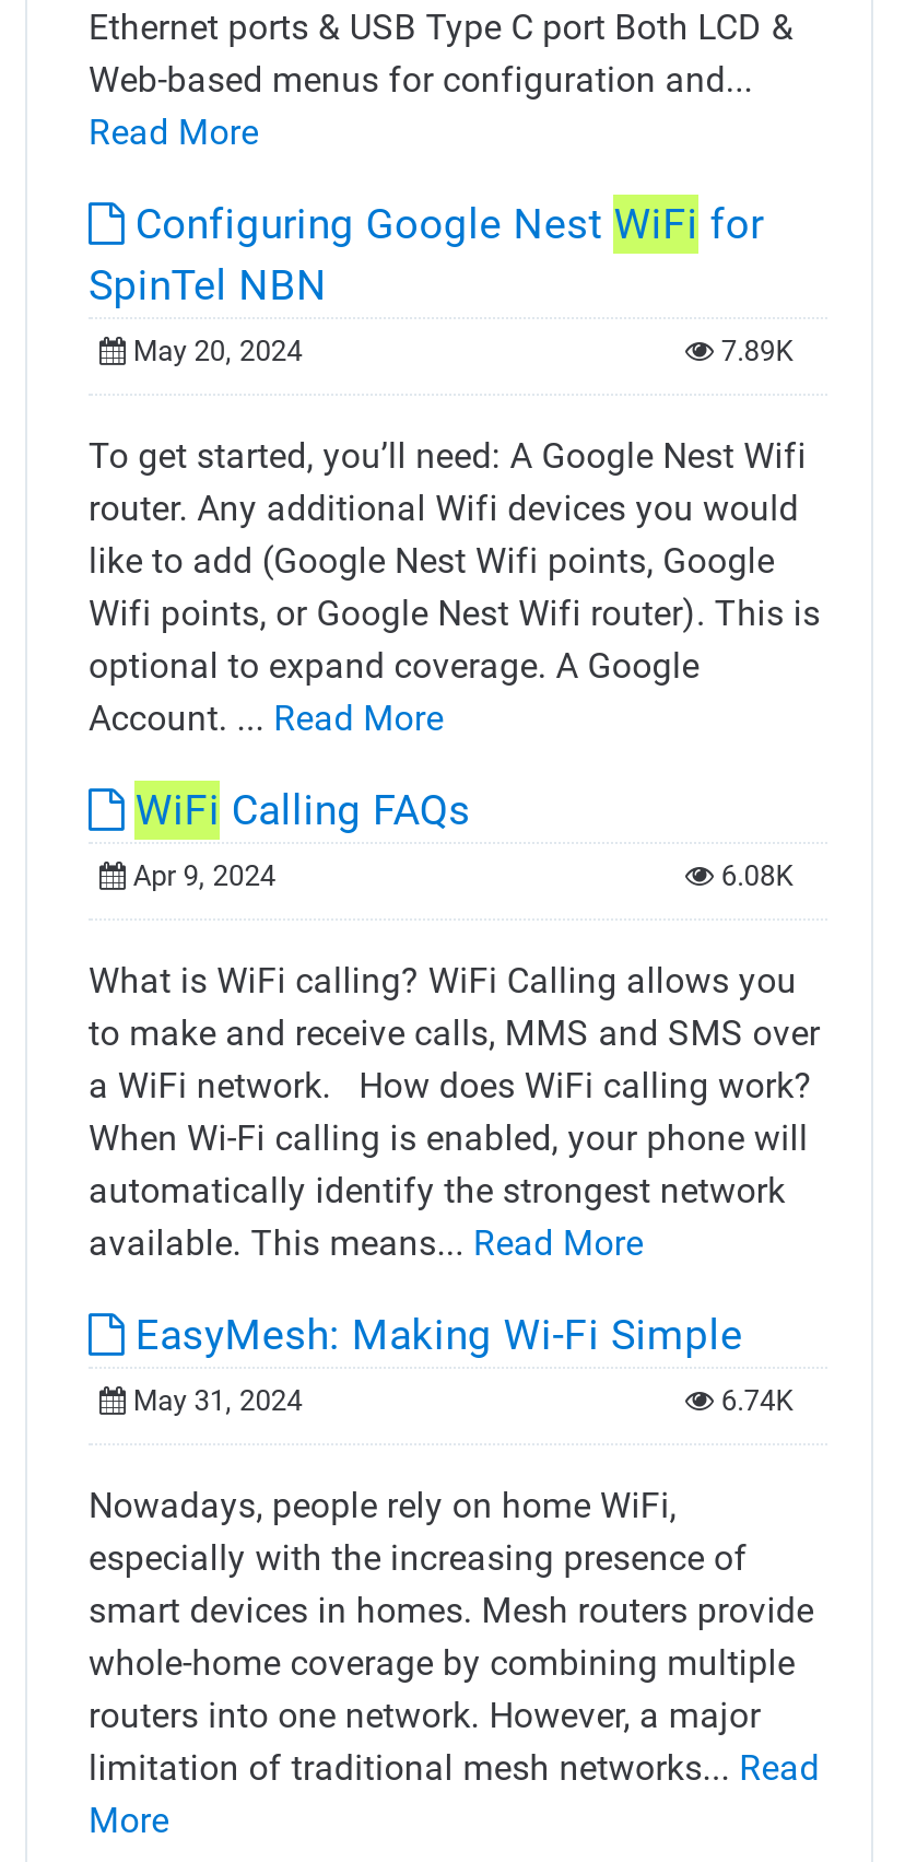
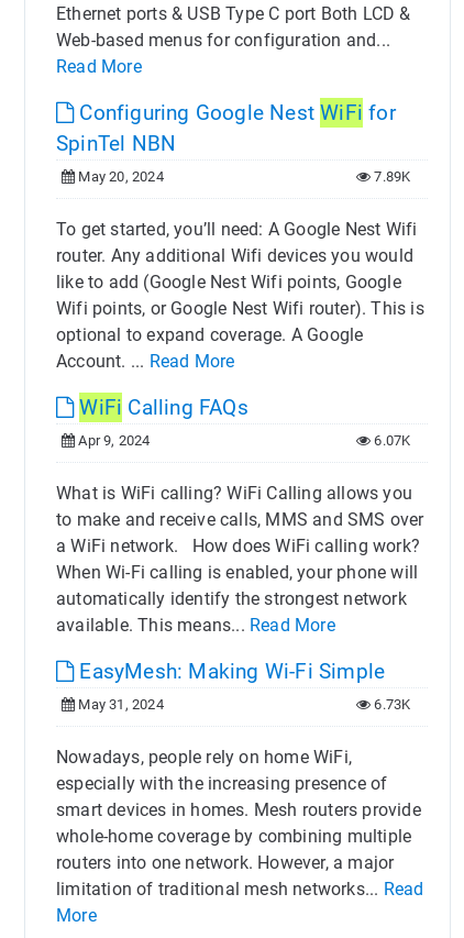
[714,859,793,892] 6.08K -> [371,432,411,449] 6.07K
[714,1384,793,1417] 6.74K -> [371,696,411,713] 6.73K

